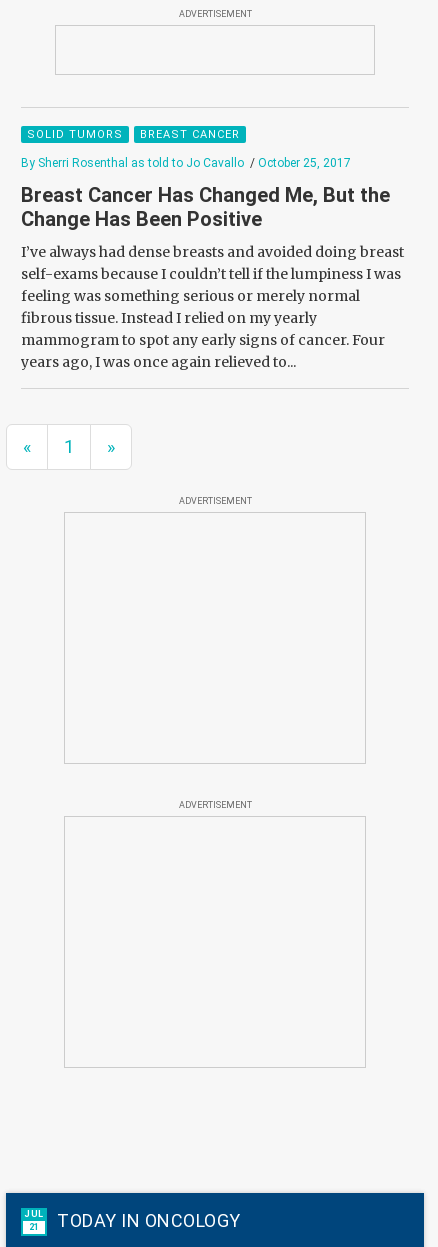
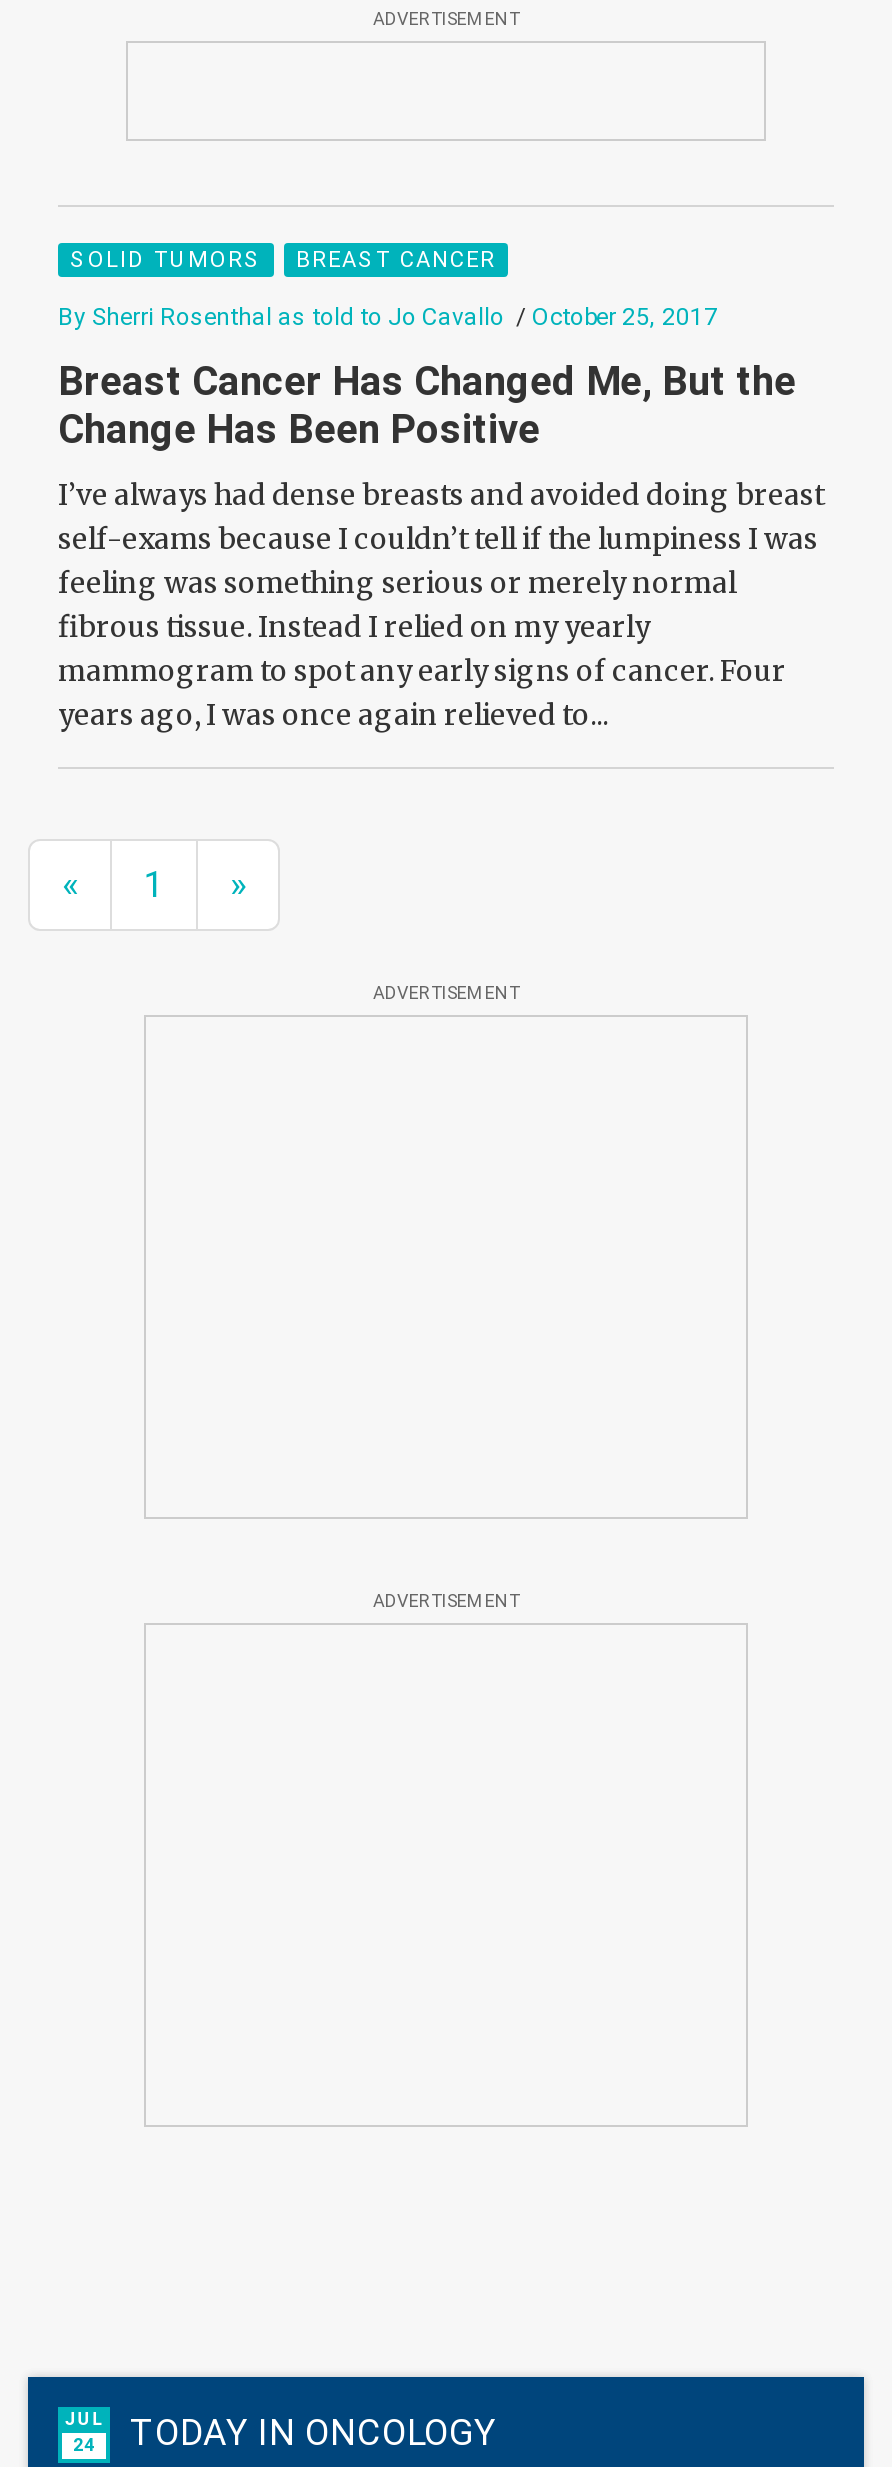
[24,1209,240,1232] JUL 21 TODAY IN ONCOLOGY -> [64,2409,497,2455] JUL 24 TODAY IN ONCOLOGY

